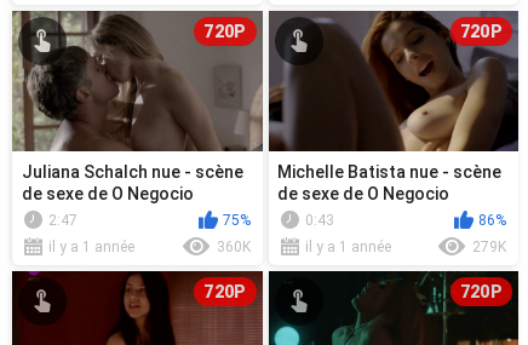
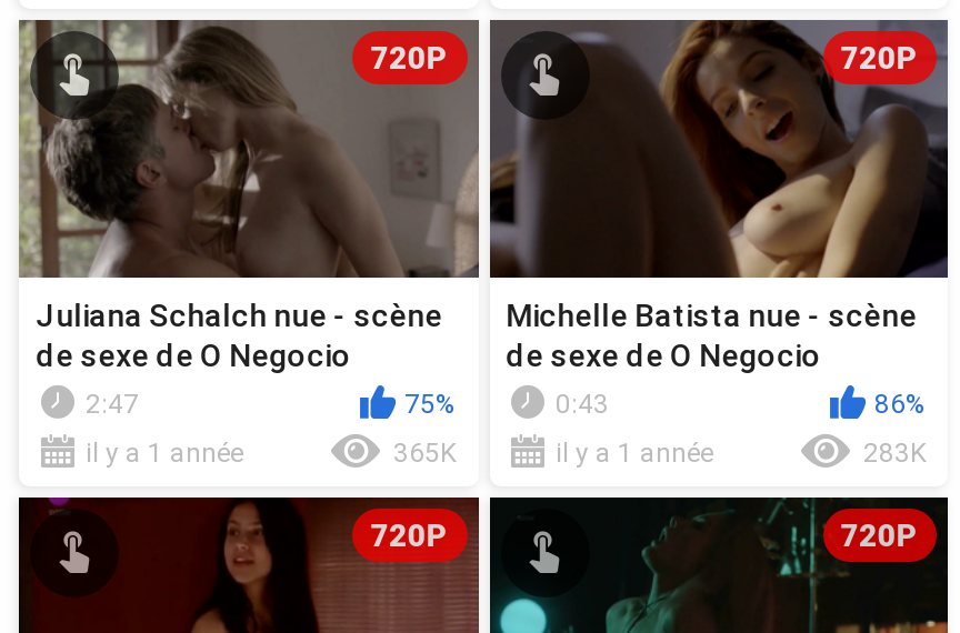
[216,238,250,255] 360K -> [393,438,456,469] 365K
[472,238,506,255] 279K -> [863,438,926,469] 283K

